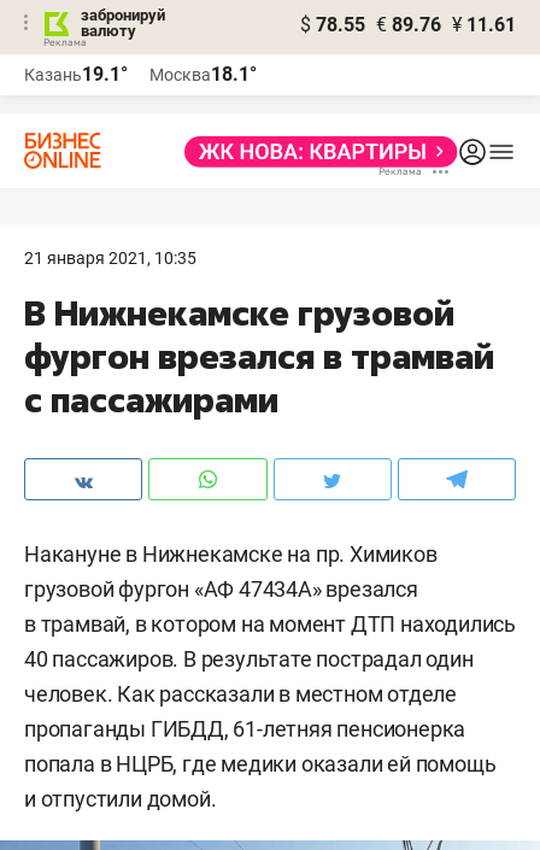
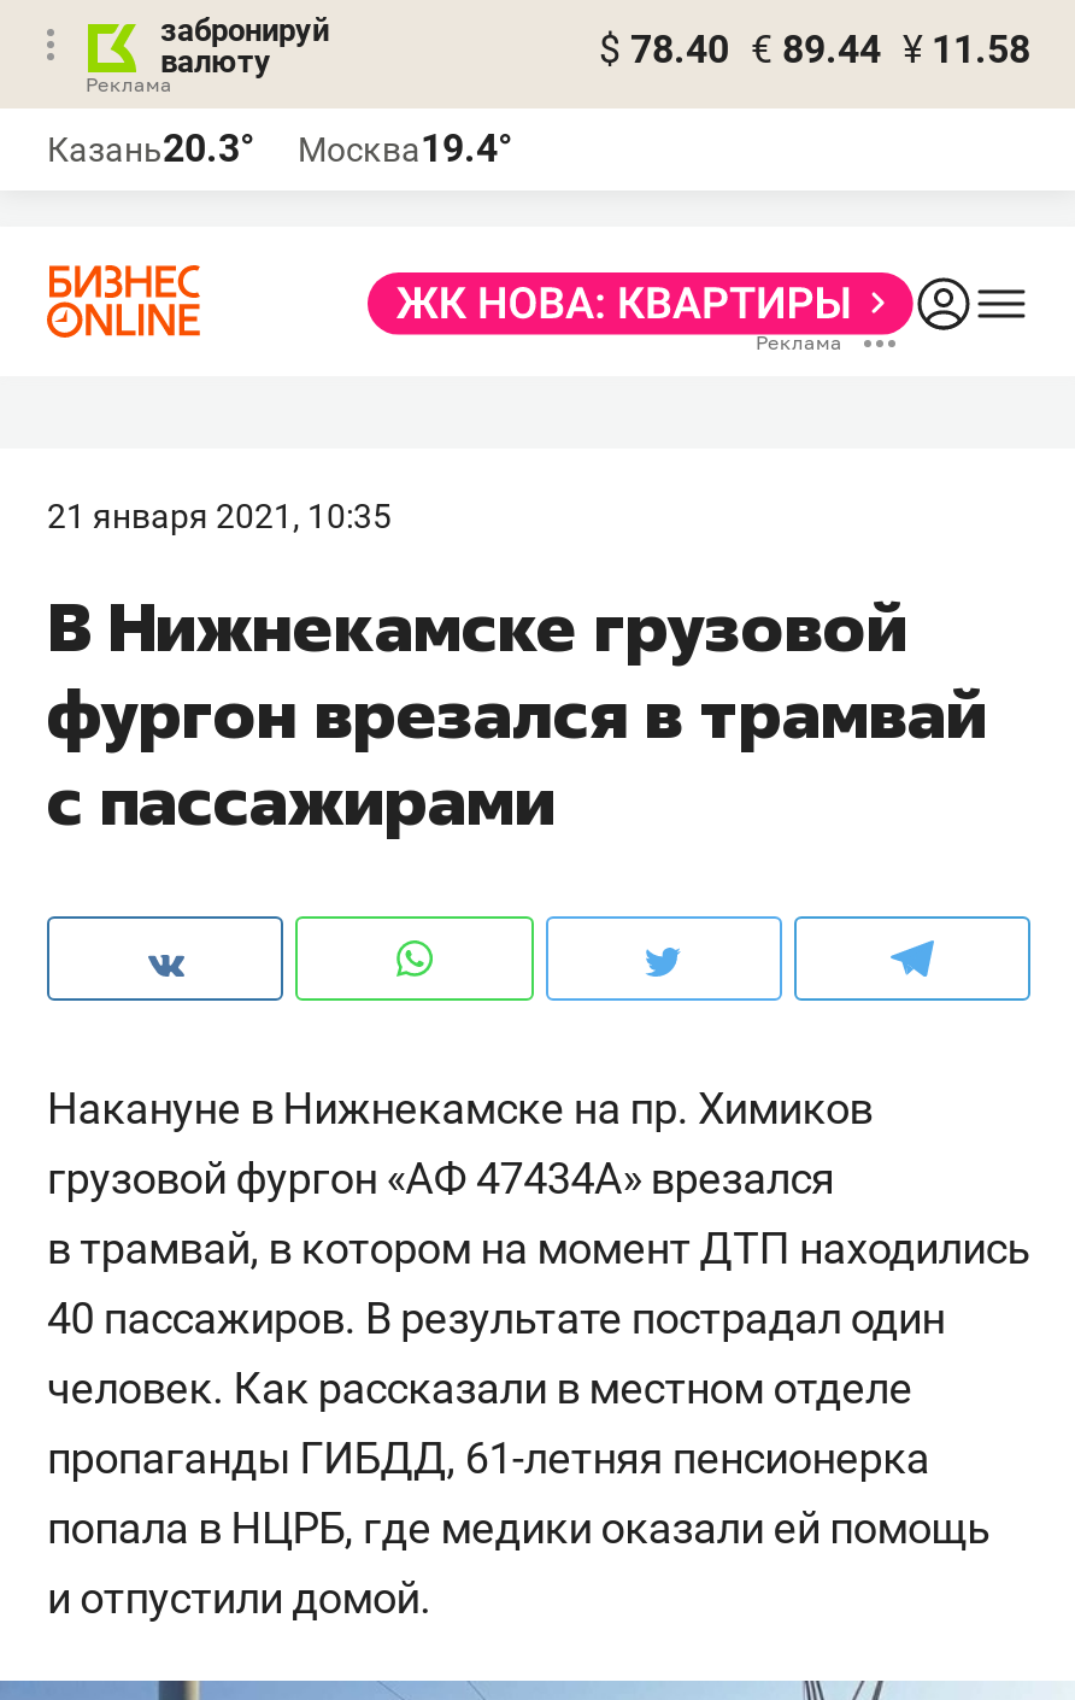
[300,13,516,36] $ 78.55 € 89.76 ¥ 11.61 -> [599,27,1030,72] $ 78.40 € 89.44 ¥ 11.58
[24,63,128,86] Казань19.1° -> [47,125,254,171] Казань20.3°
[149,63,257,86] Москва18.1° -> [298,125,512,171] Москва19.4°

